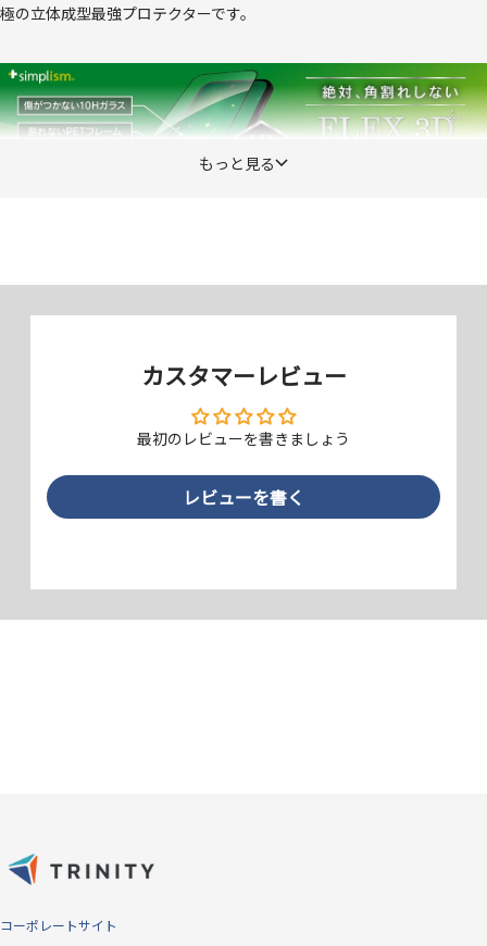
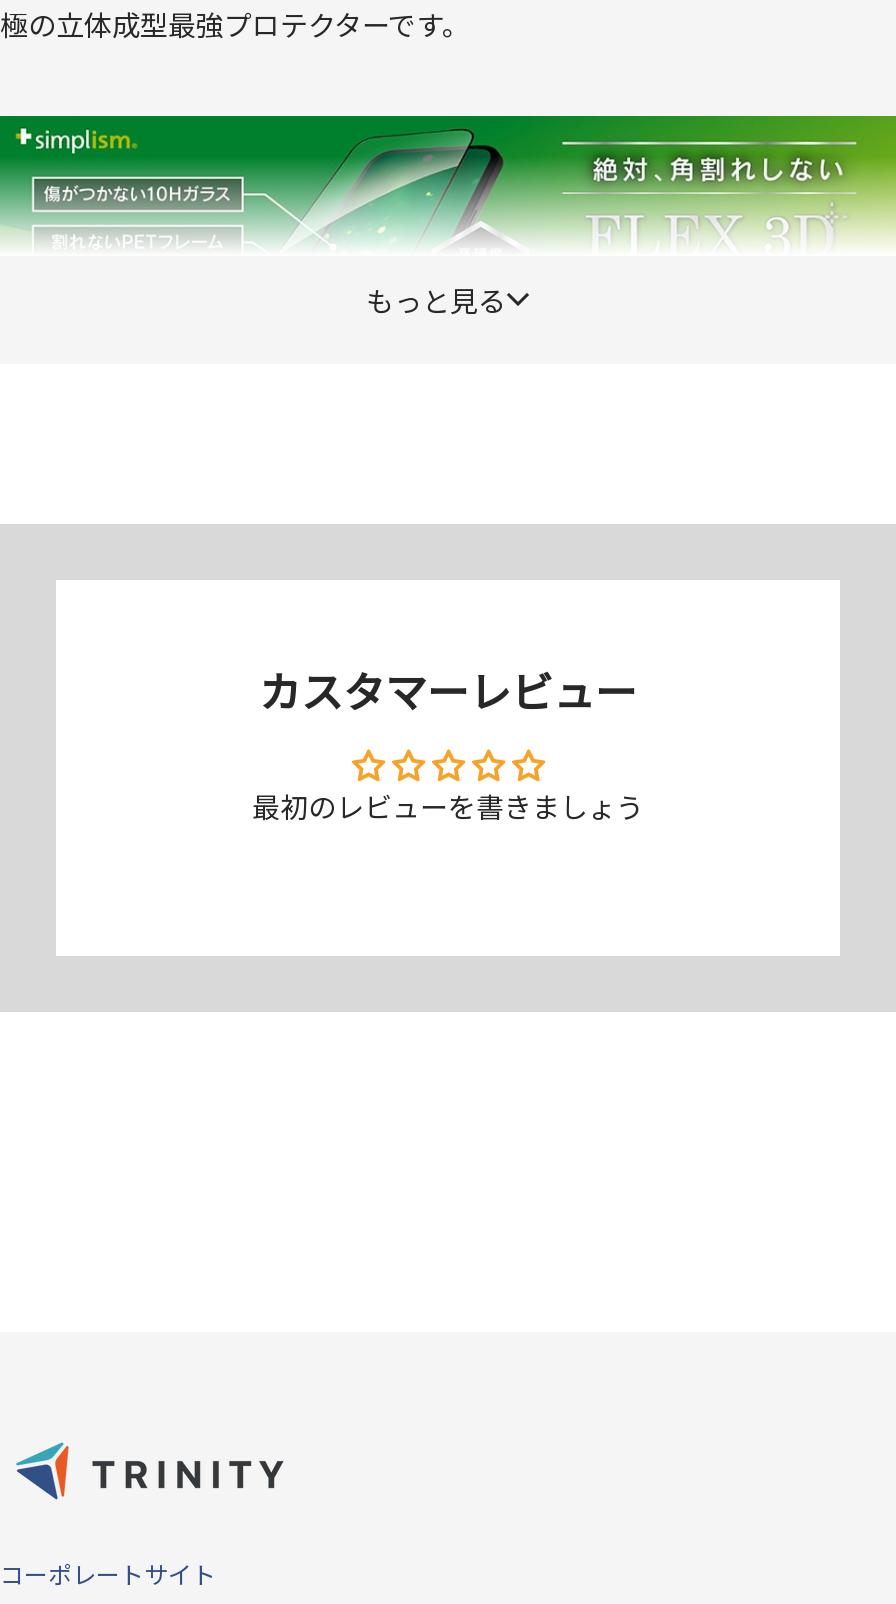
[183,484,304,510] レビューを書く -> none

